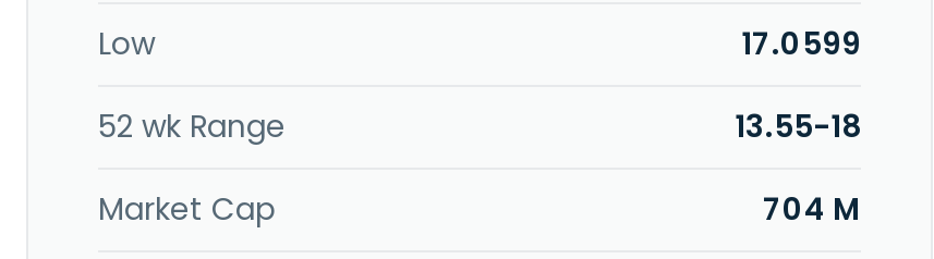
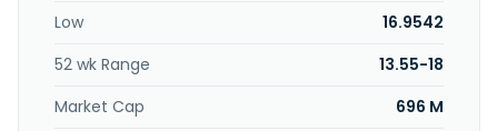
[741,22,861,65] 17.0599 -> [382,11,444,33] 16.9542
[763,187,861,231] 704 M -> [396,95,444,118] 696 M

